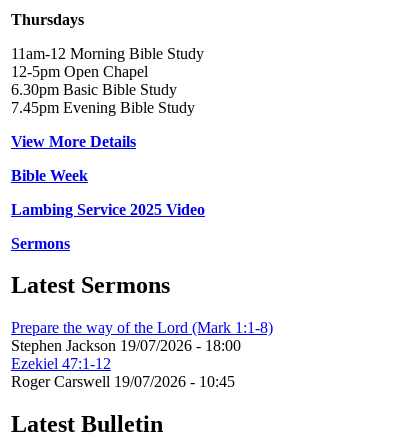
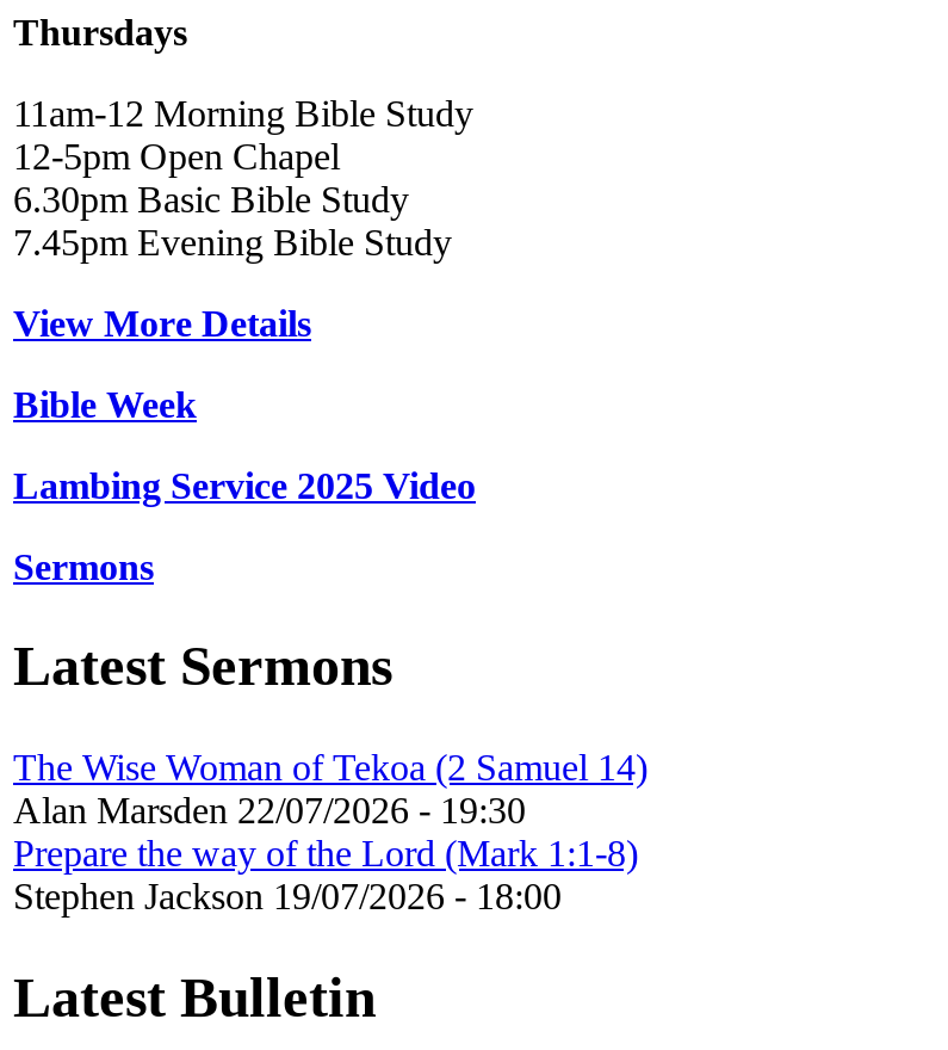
none -> [13,748,648,831] The Wise Woman of Tekoa (2 Samuel 14) | Alan Marsden 22/07/2026 - 19:30
moved [11,319,273,354] -> [13,834,638,917]: Prepare the way of the Lord (Mark 1:1-8) | Stephen Jackson 19/07/2026 - 18:00
[11,355,235,390] Ezekiel 47:1-12 | Roger Carswell 19/07/2026 - 10:45 -> none

